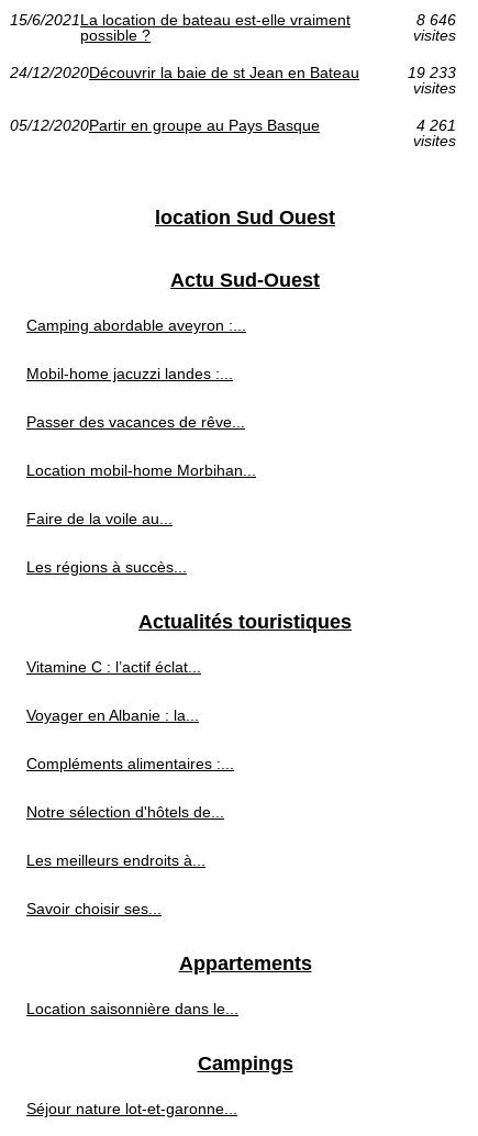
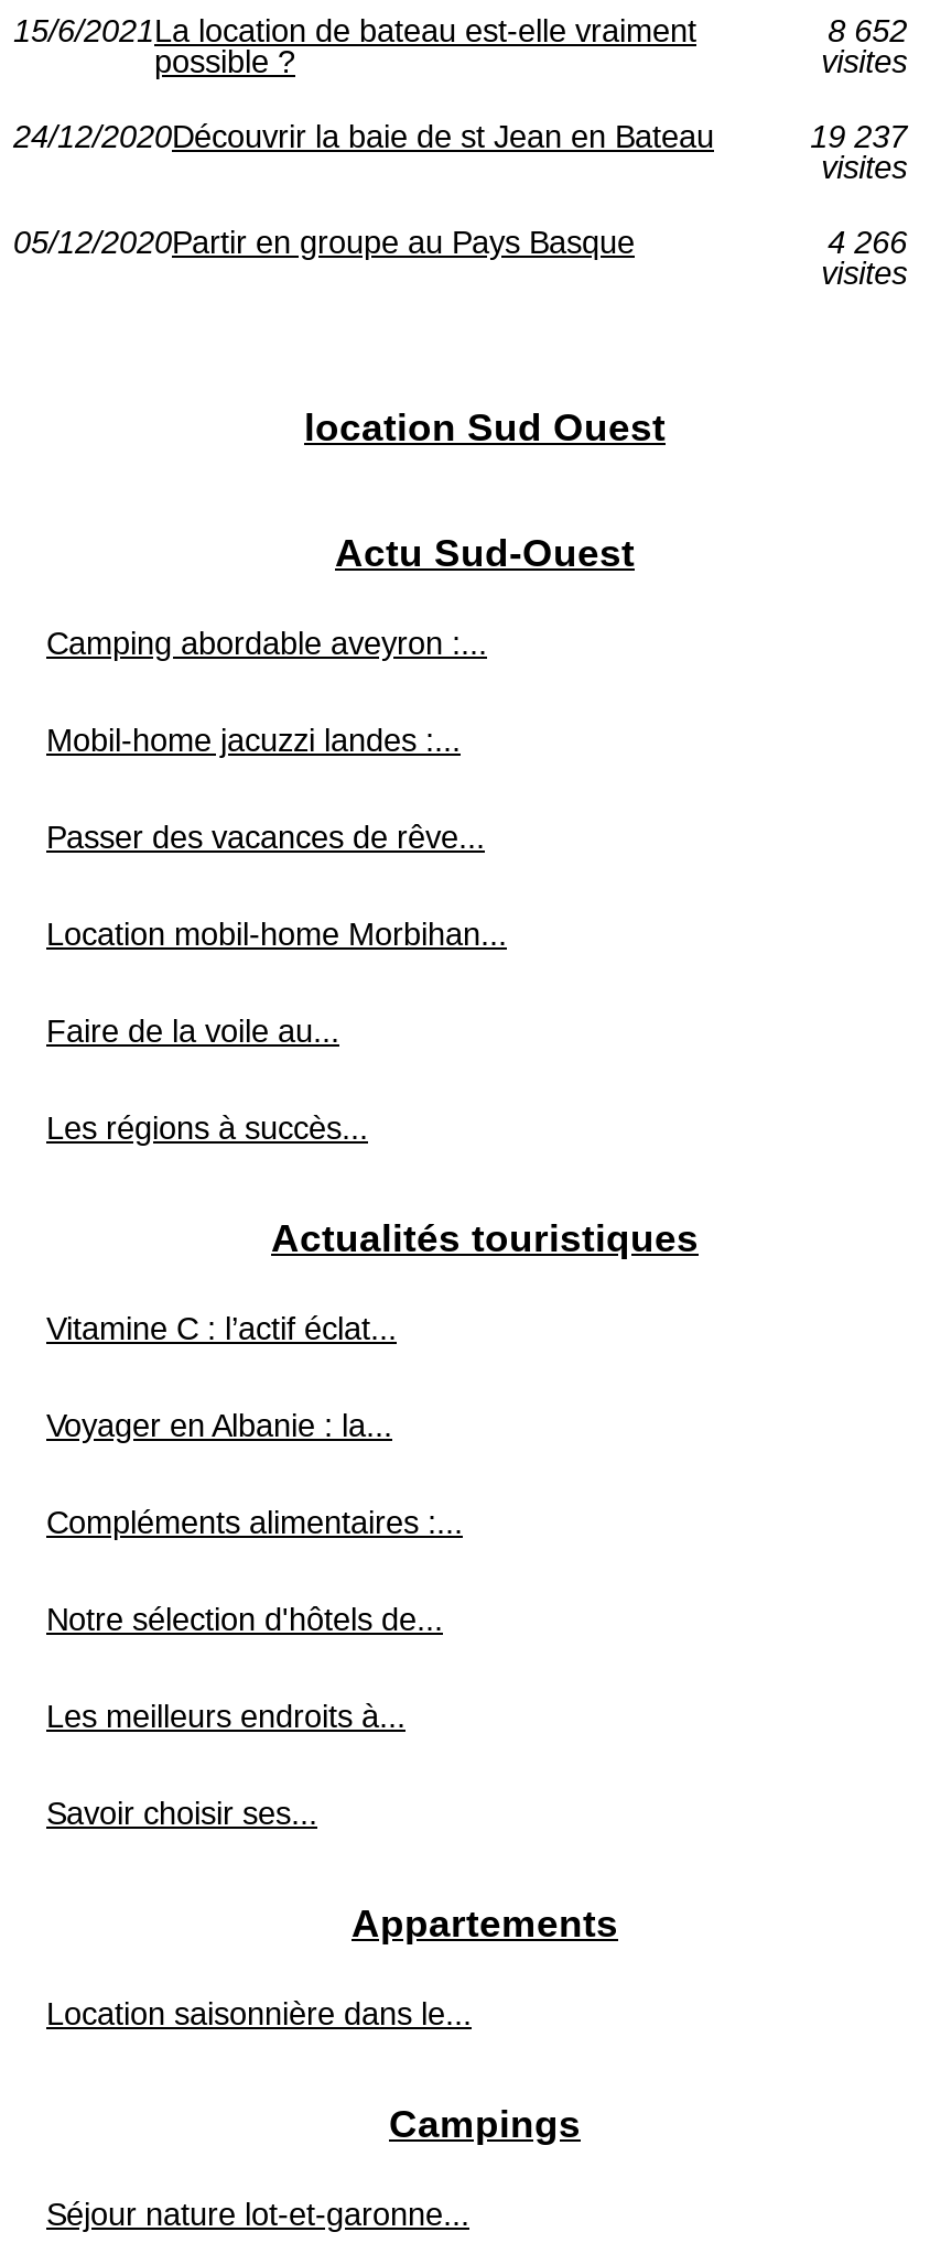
[416,11,456,29] 8 646 -> [828,13,907,48] 8 652
[407,64,456,81] 19 233 -> [810,119,907,154] 19 237
[416,116,456,134] 4 261 -> [828,225,907,260] 4 266

